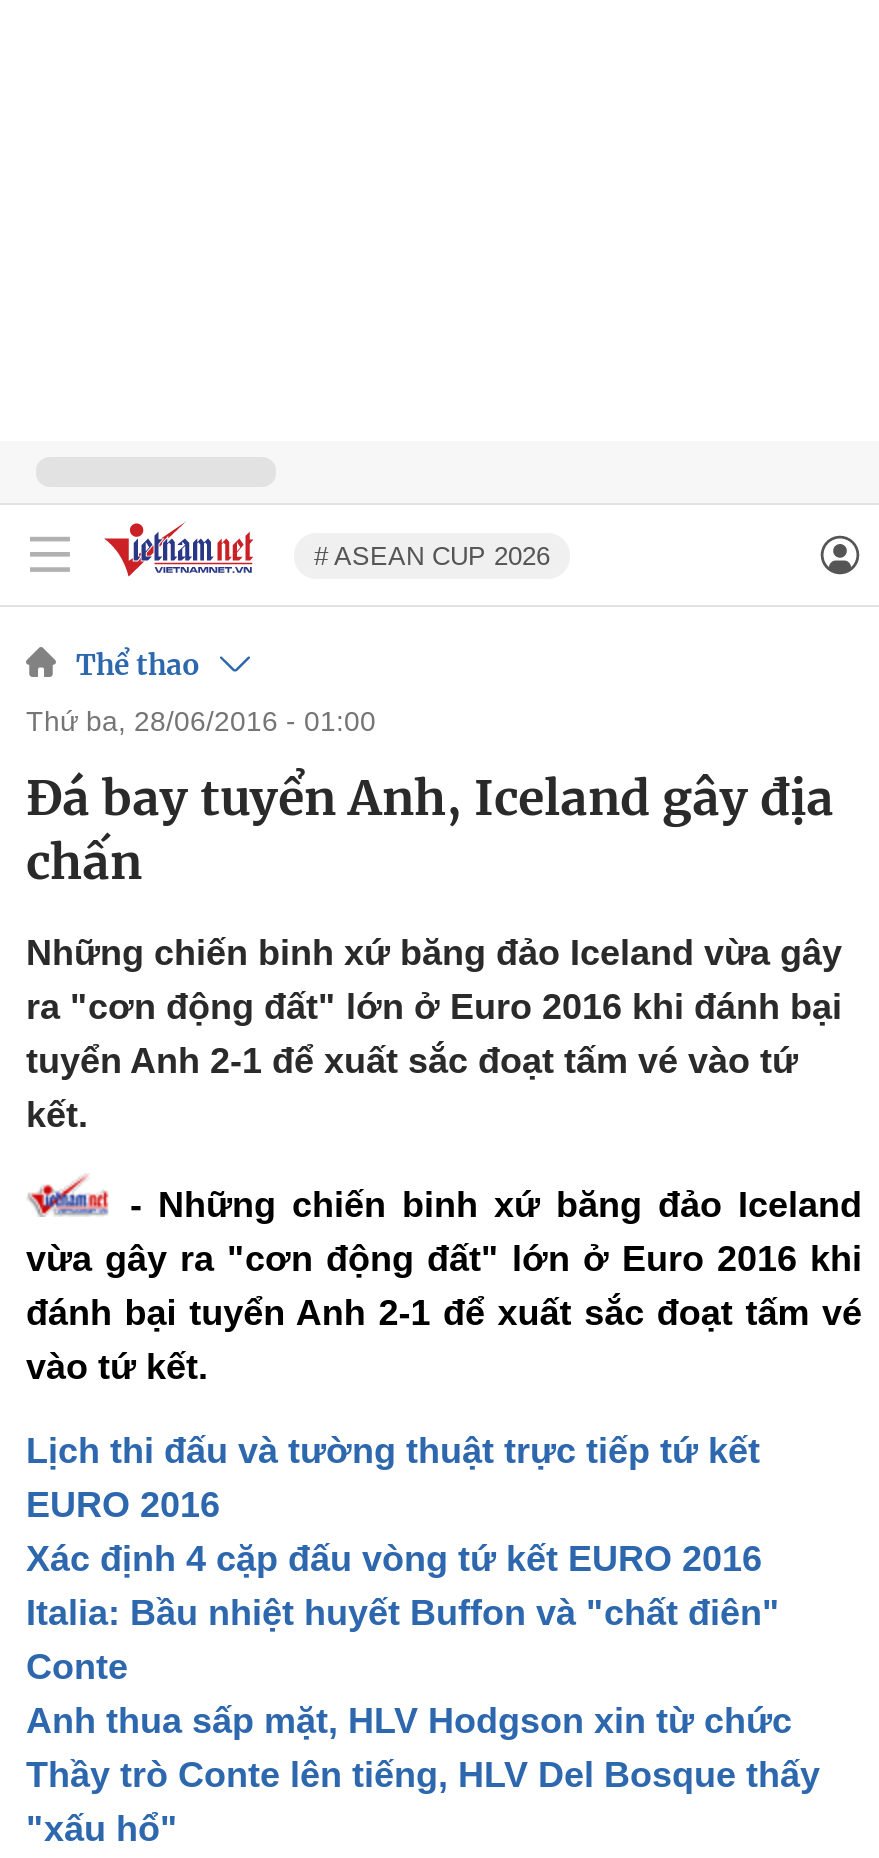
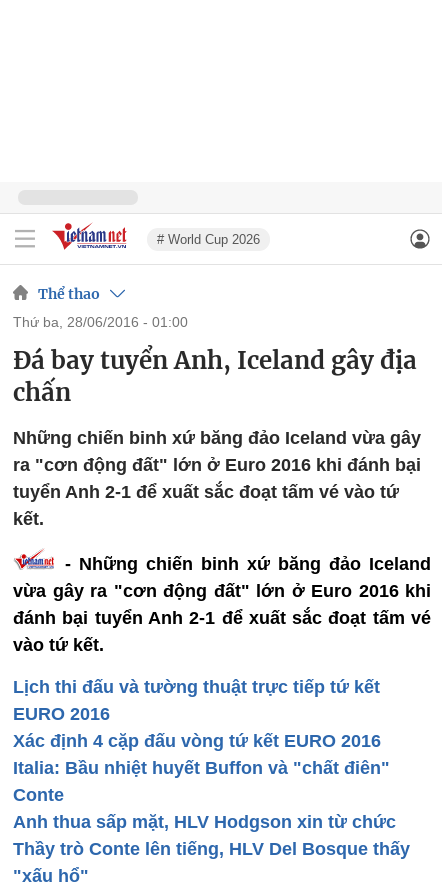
[314,540,550,570] # ASEAN CUP 2026 -> [157,231,260,246] # World Cup 2026

